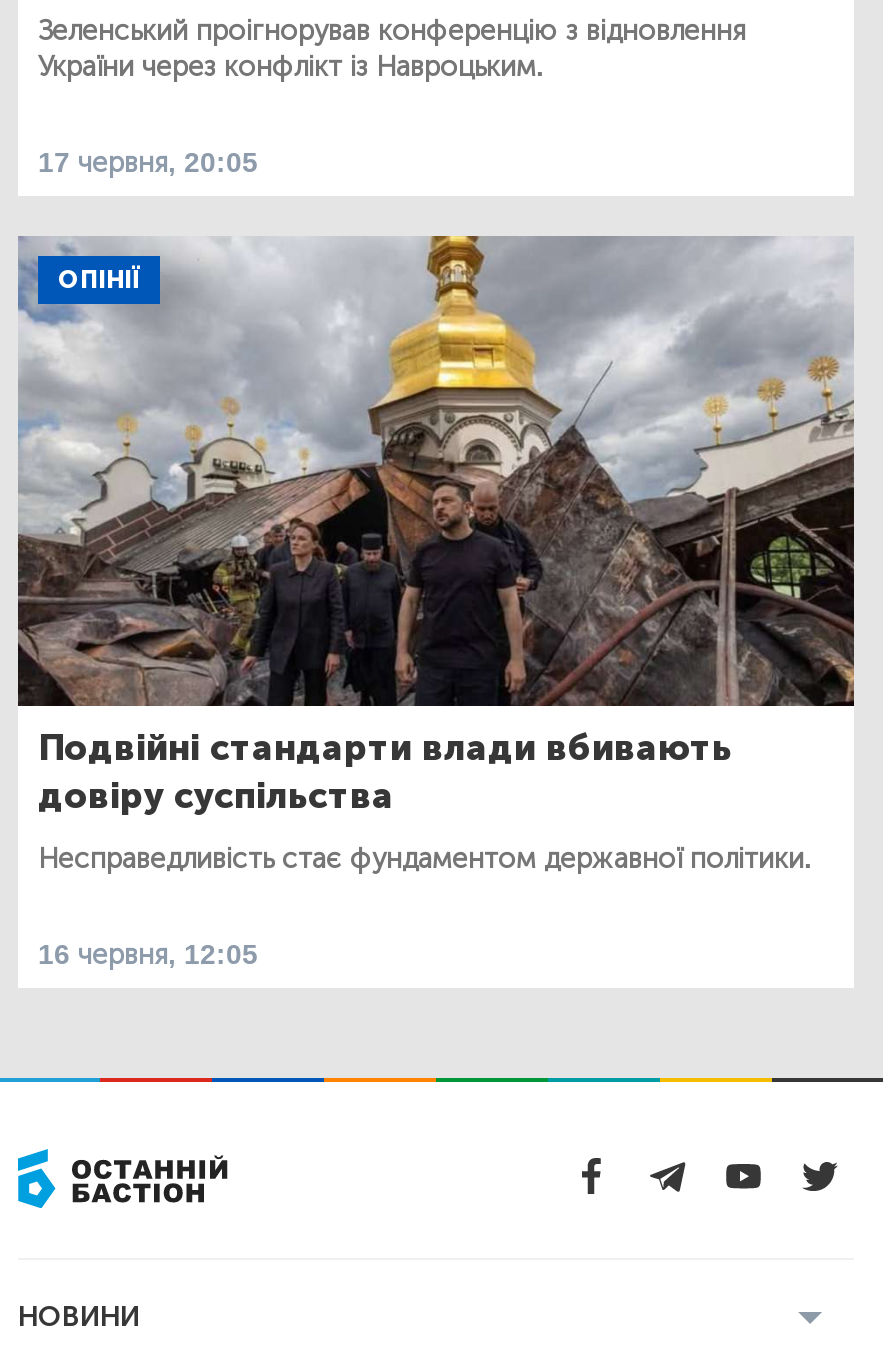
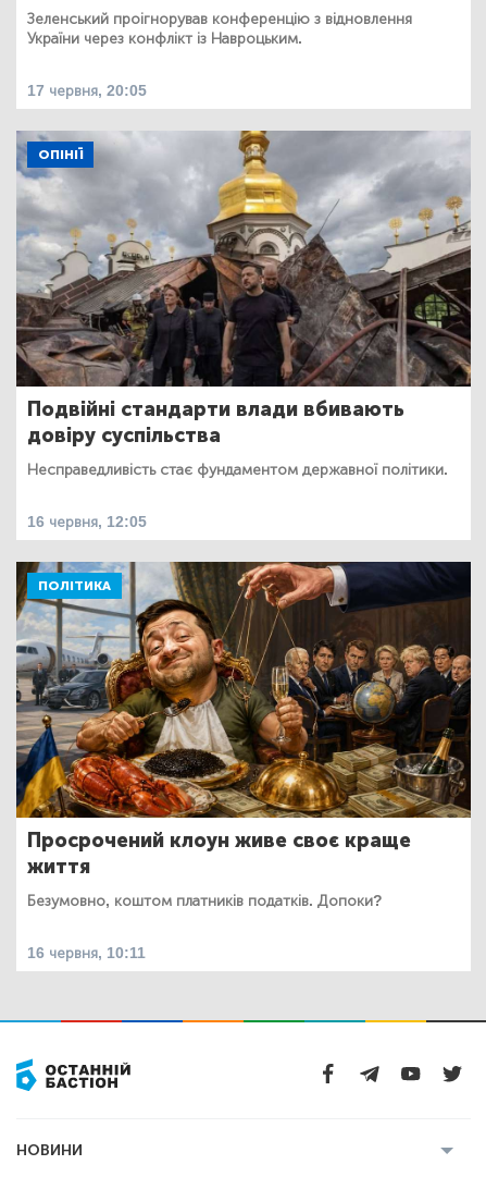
none -> [15,561,472,819] [image] | ПОЛІТИКА
none -> [27,828,411,962] Просрочений клоун живе своє краще | життя | Безумовно, коштом платників податків. Допоки? | 16 червня, 10:11

